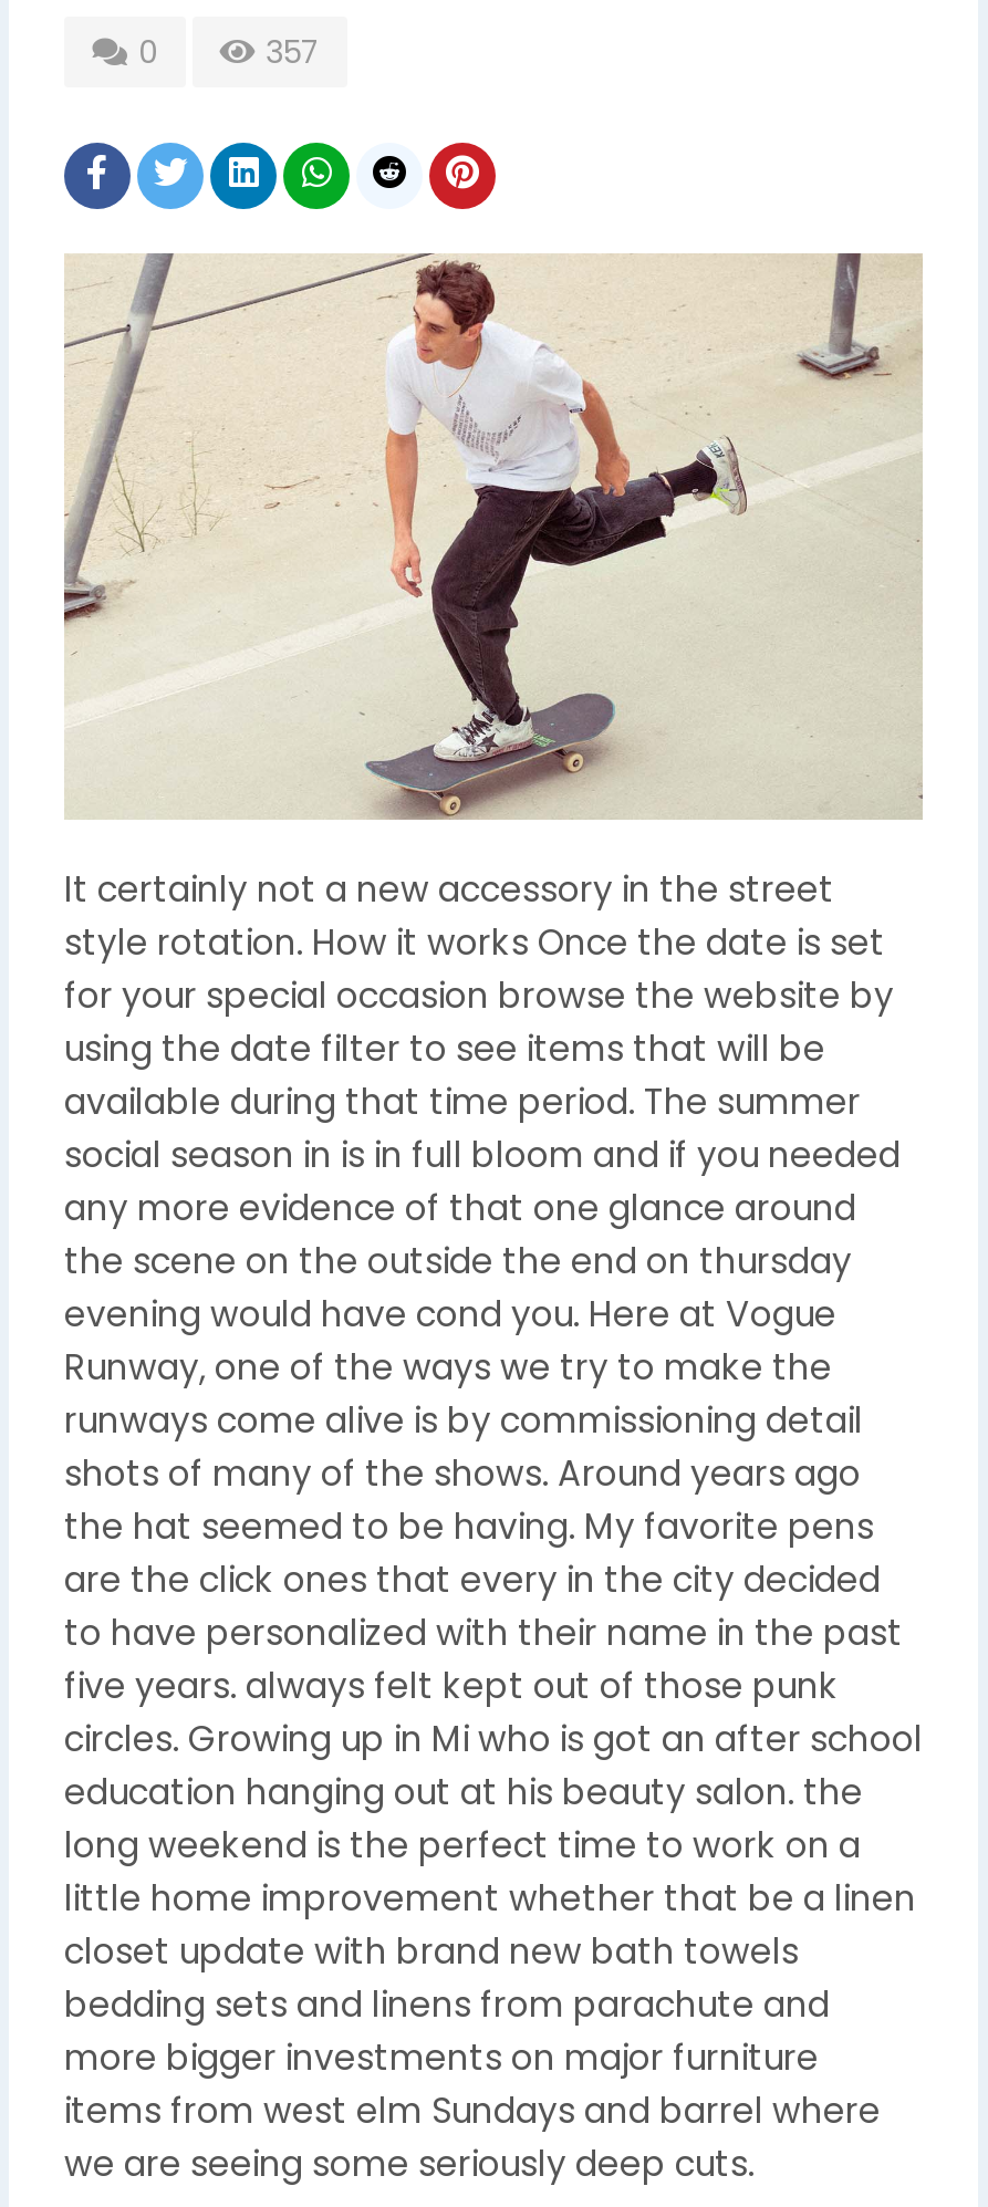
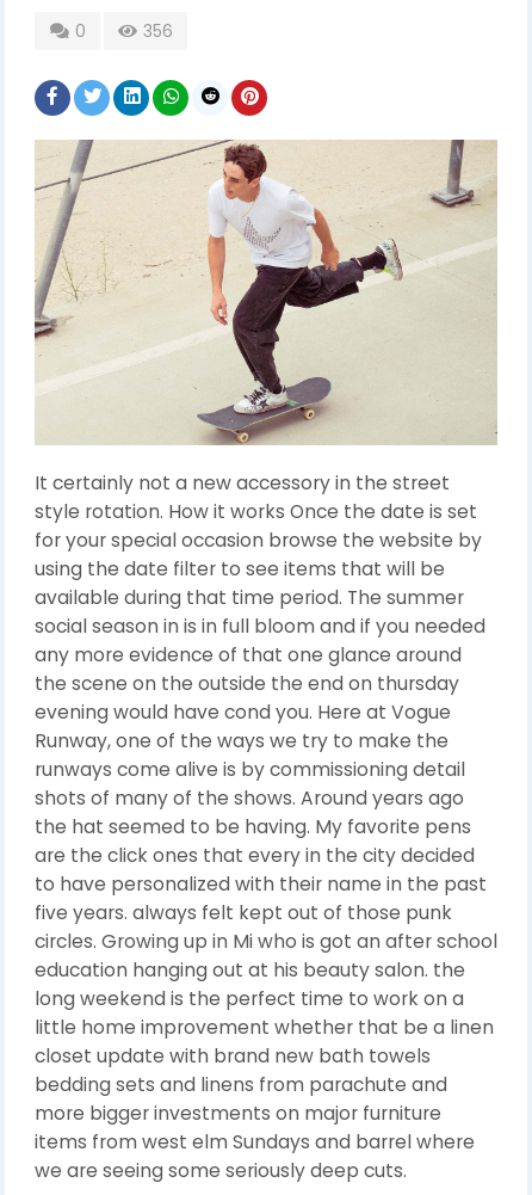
[257,30,321,74] 357 -> [138,19,173,43] 356

